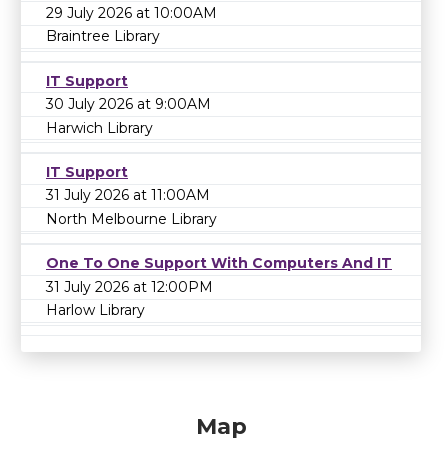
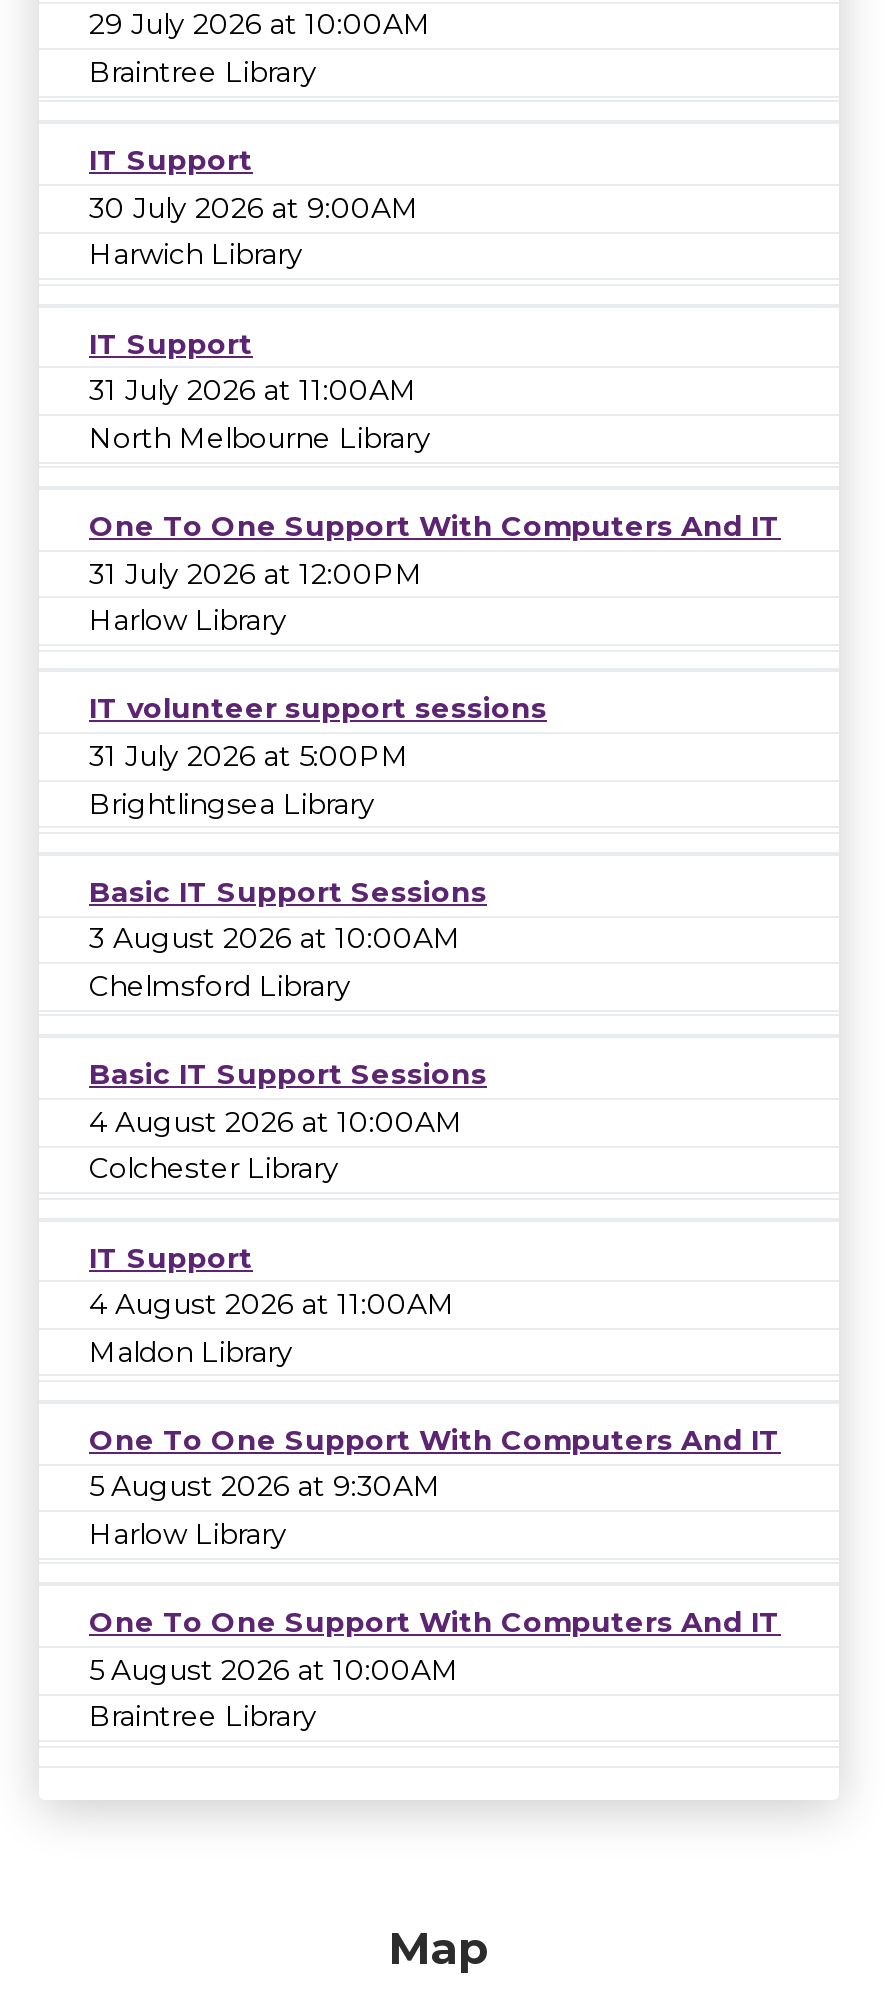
none -> [89,691,781,1735] IT volunteer support sessions | 31 July 2026 at 5:00PM | Brightlingsea Library | Basic IT Support Sessions | 3 August 2026 at 10:00AM | Chelmsford Library | Basic IT Support Sessions | 4 August 2026 at 10:00AM | Colchester Library | IT Support | 4 August 2026 at 11:00AM | Maldon Library | One To One Support With Computers And IT | 5 August 2026 at 9:30AM | Harlow Library | One To One Support With Computers And IT | 5 August 2026 at 10:00AM | Braintree Library

